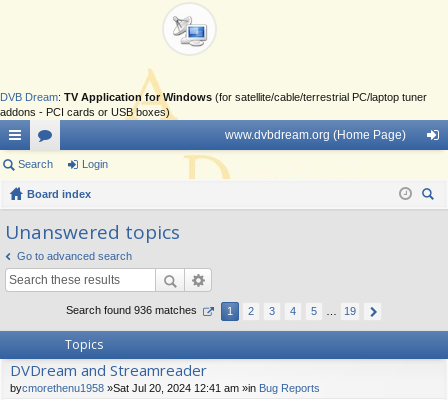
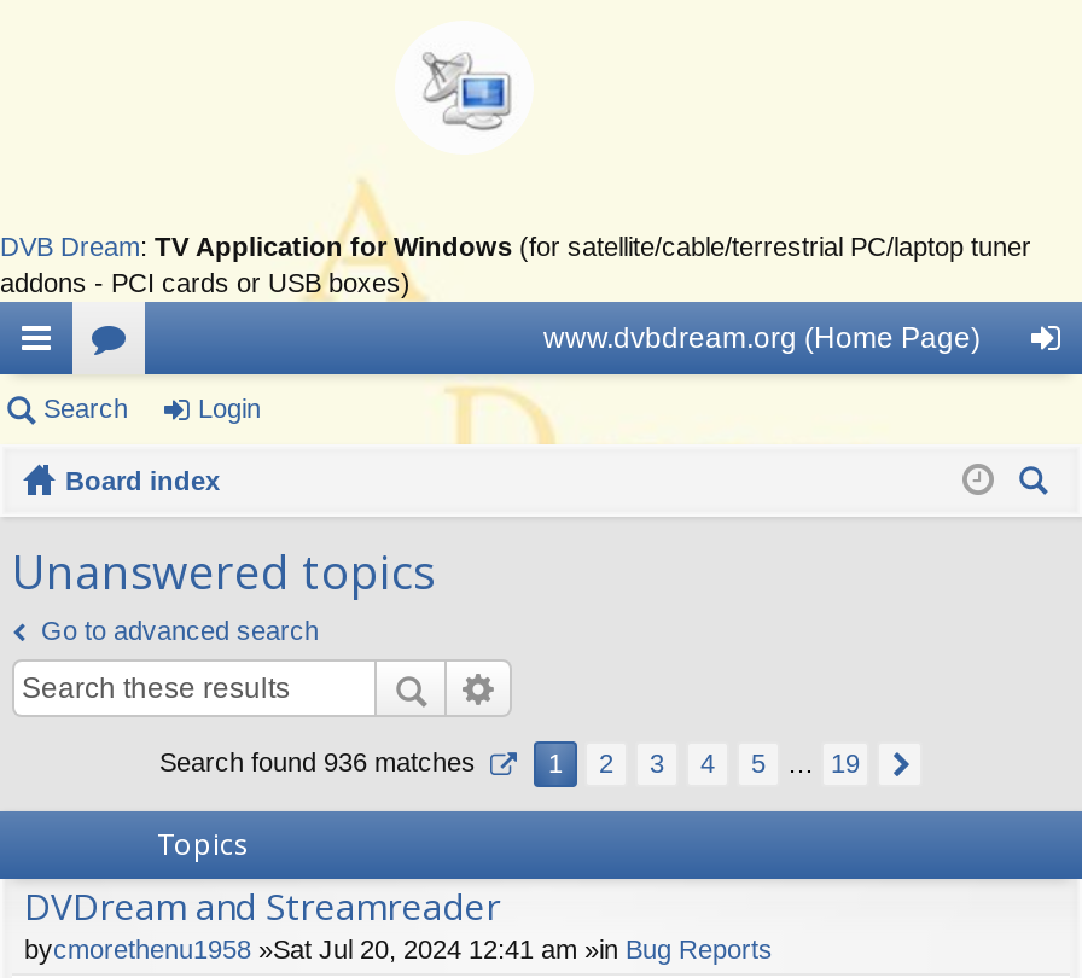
[176,19,217,56] [image] -> [427,56,512,133] [image]

